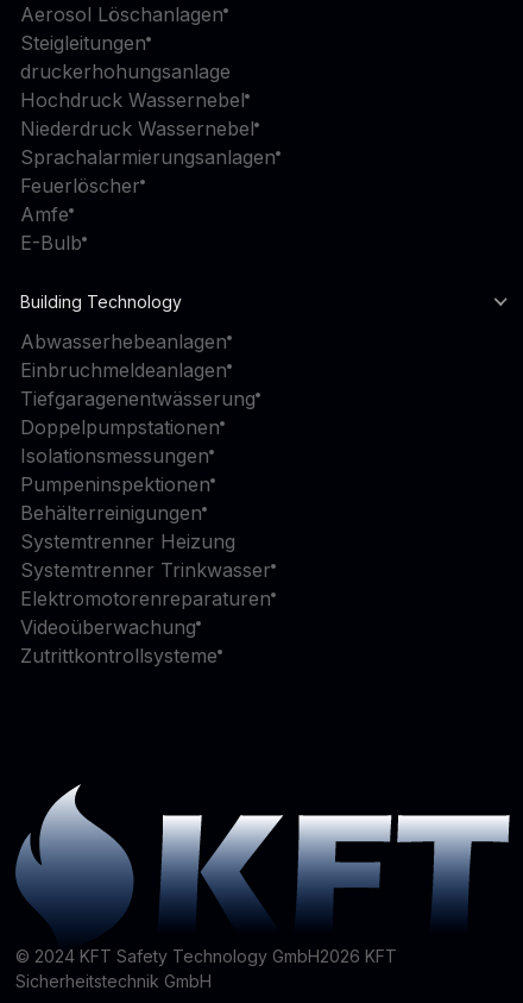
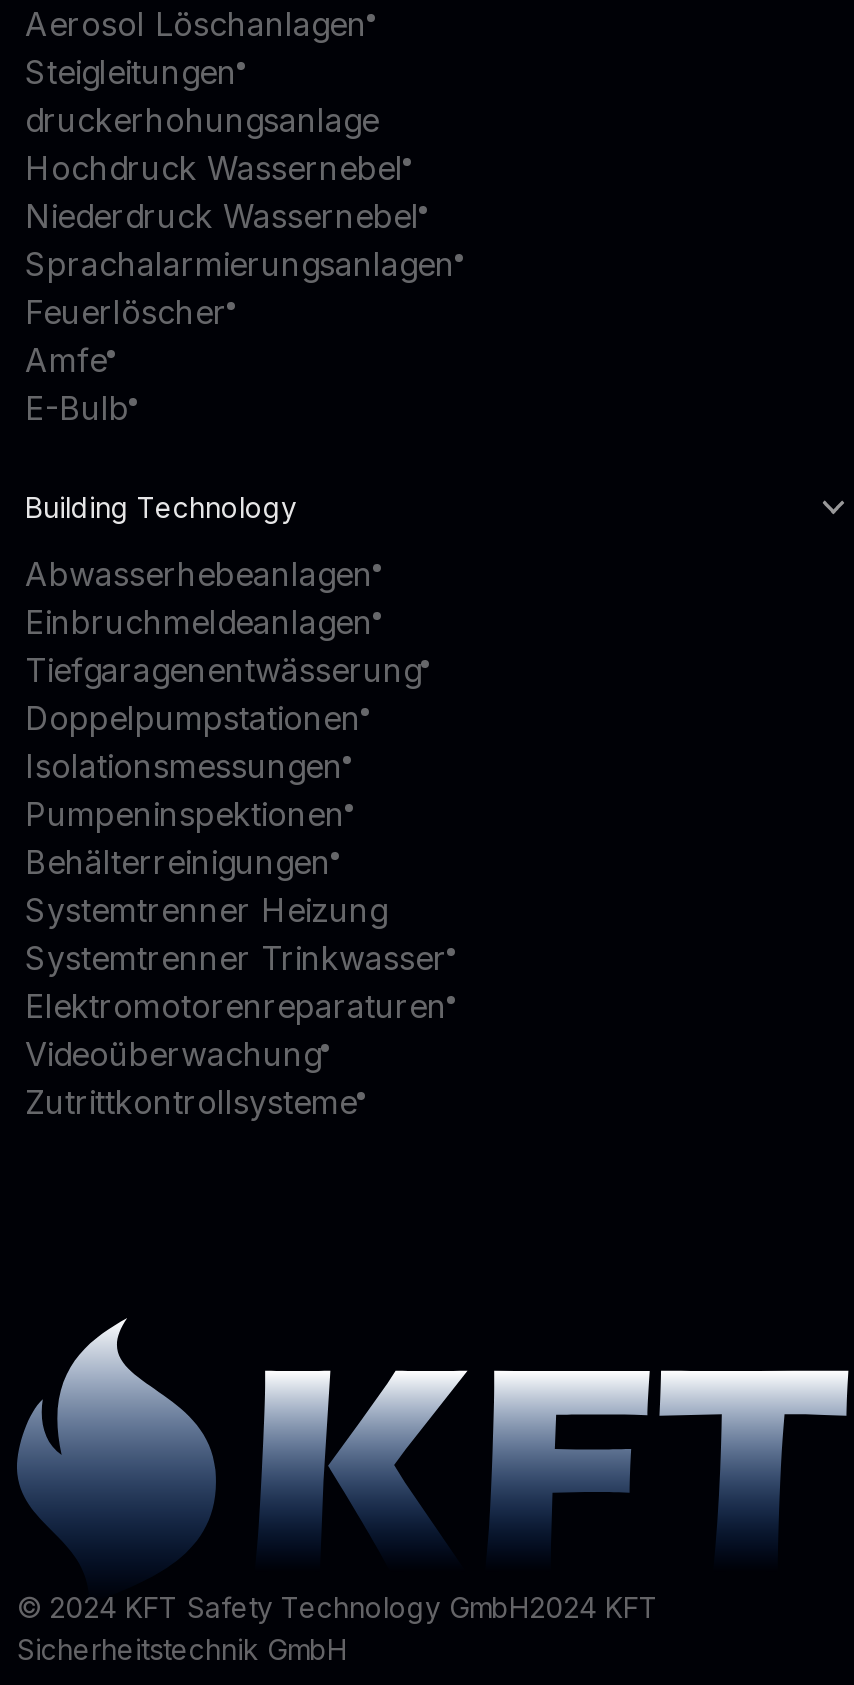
[15,946,397,967] © 2024 KFT Safety Technology GmbH2026 KFT -> [17,1591,659,1625] © 2024 KFT Safety Technology GmbH2024 KFT

